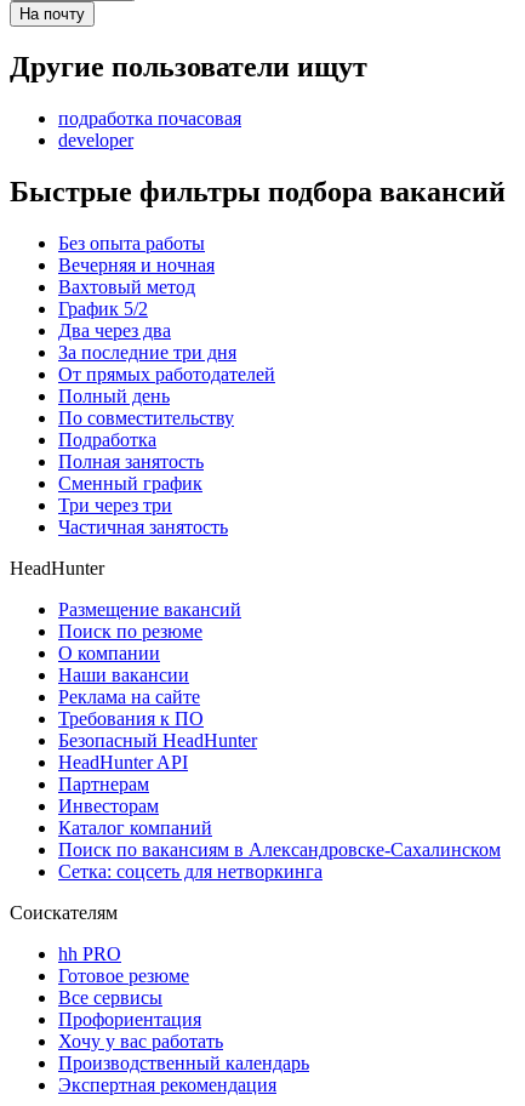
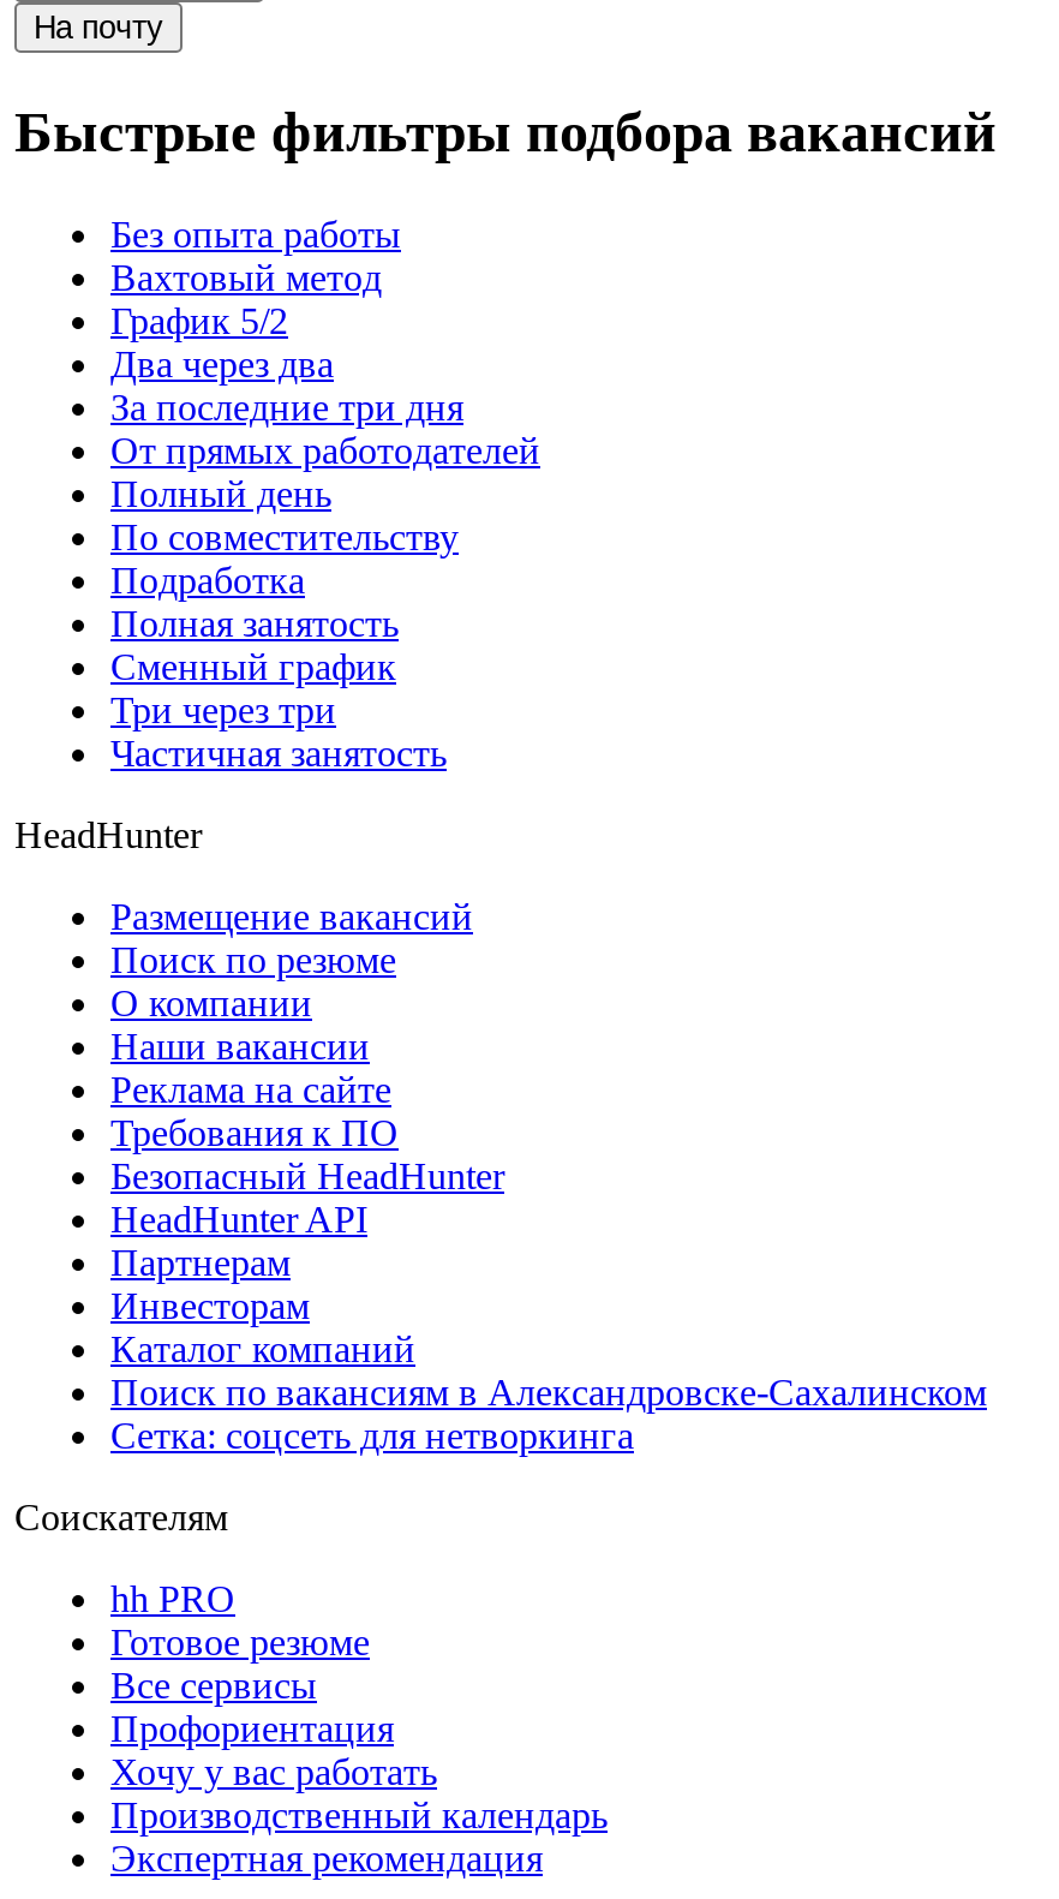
[10,51,367,150] Другие пользователи ищут | подработка почасовая | developer -> none
[58,255,215,275] Вечерняя и ночная -> none

